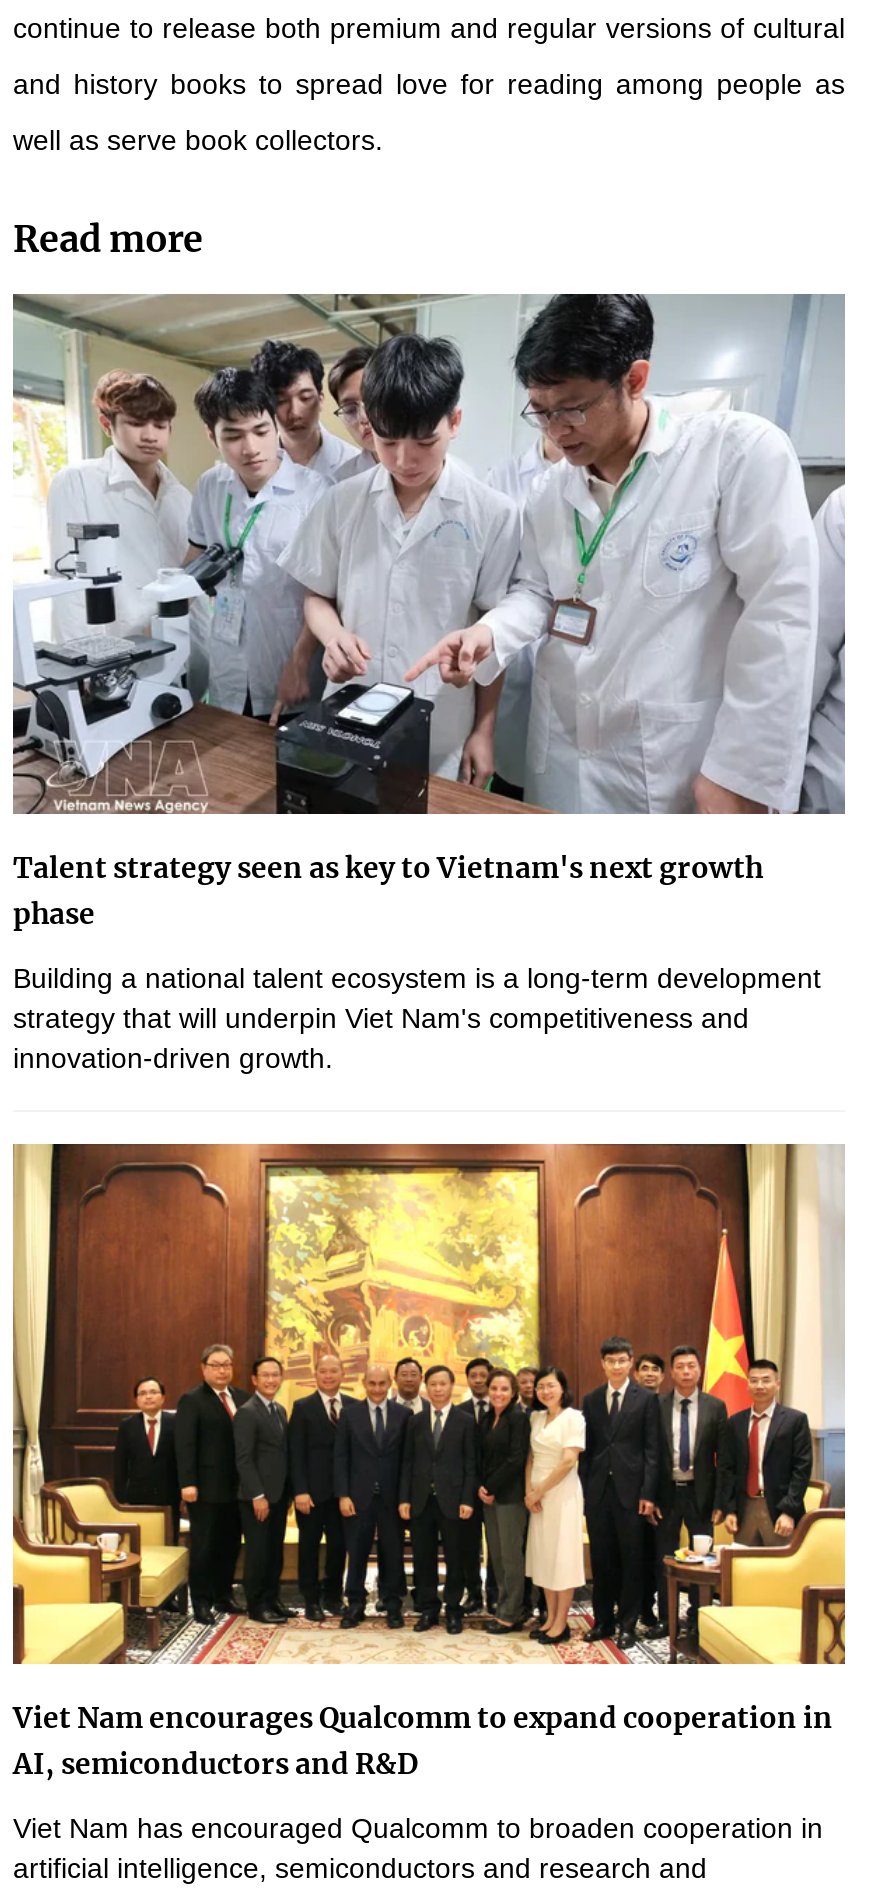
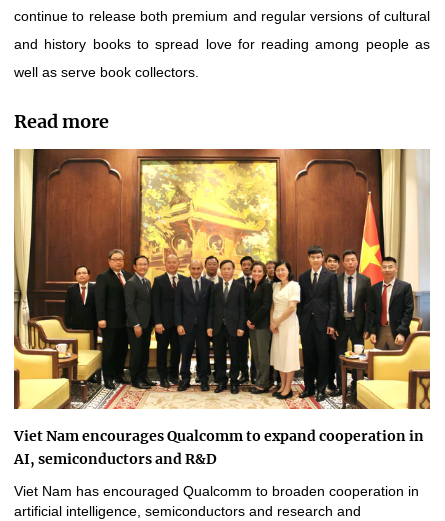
[11,292,847,1074] [image] | Talent strategy seen as key to Vietnam's next growth | phase | Building a national talent ecosystem is a long-term development | strategy that will underpin Viet Nam's competitiveness and | innovation-driven growth. -> none

